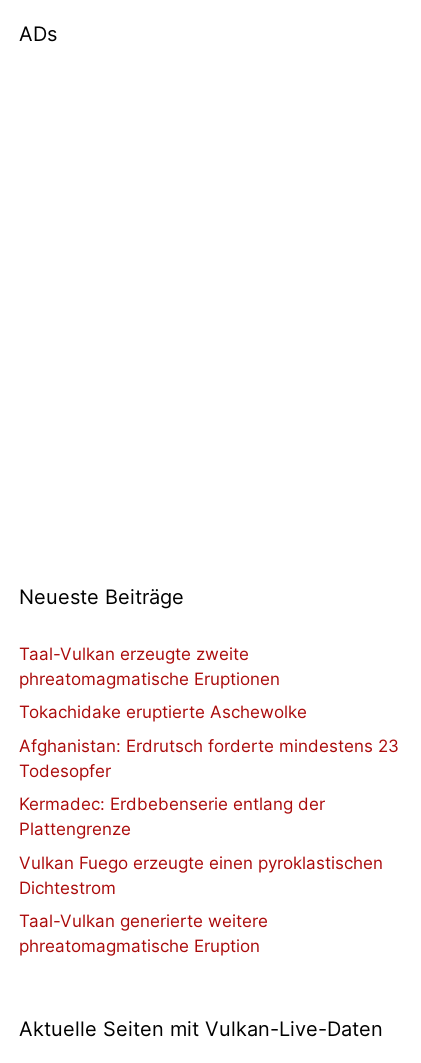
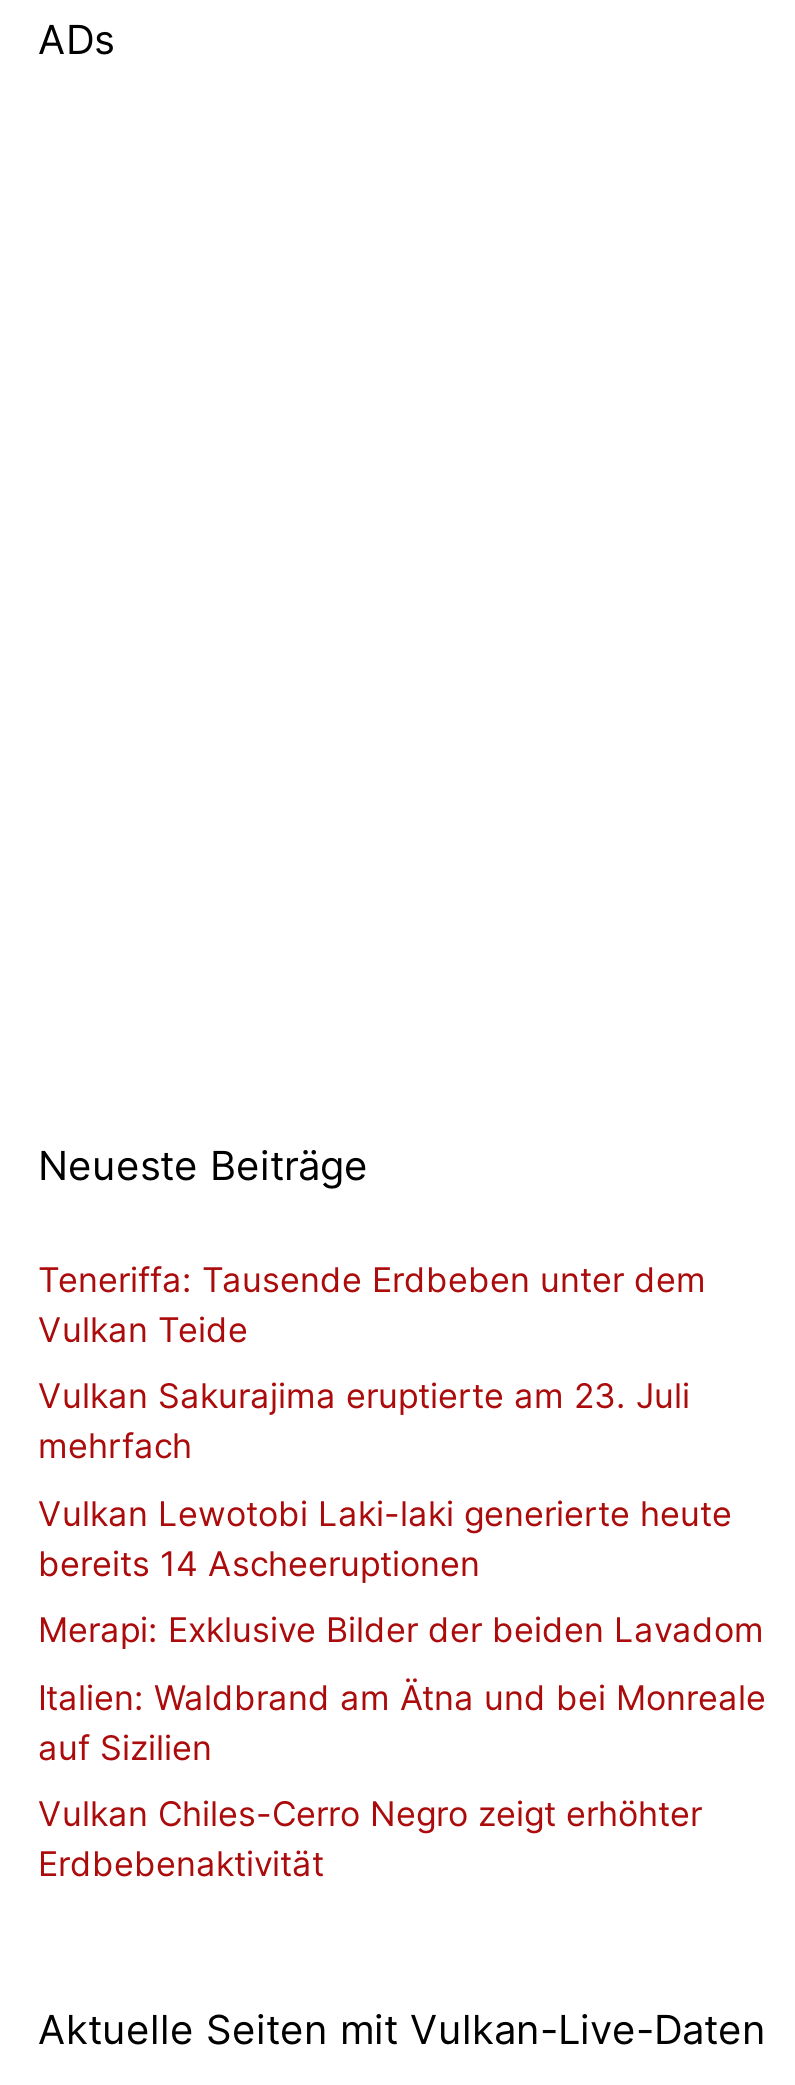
[19,643,280,688] Taal-Vulkan erzeugte zweite | phreatomagmatische Eruptionen -> [38,1259,706,1349] Teneriffa: Tausende Erdbeben unter dem | Vulkan Teide
[19,702,307,722] Tokachidake eruptierte Aschewolke -> [38,1376,690,1466] Vulkan Sakurajima eruptierte am 23. Juli | mehrfach
[19,735,399,780] Afghanistan: Erdrutsch forderte mindestens 23 | Todesopfer -> [38,1493,732,1583] Vulkan Lewotobi Laki-laki generierte heute | bereits 14 Ascheeruptionen
[19,794,325,839] Kermadec: Erdbebenserie entlang der | Plattengrenze -> [38,1610,764,1650] Merapi: Exklusive Bilder der beiden Lavadom
[19,852,383,897] Vulkan Fuego erzeugte einen pyroklastischen | Dichtestrom -> [38,1677,766,1767] Italien: Waldbrand am Ätna und bei Monreale | auf Sizilien
[19,911,268,956] Taal-Vulkan generierte weitere | phreatomagmatische Eruption -> [38,1794,702,1884] Vulkan Chiles-Cerro Negro zeigt erhöhter | Erdbebenaktivität

